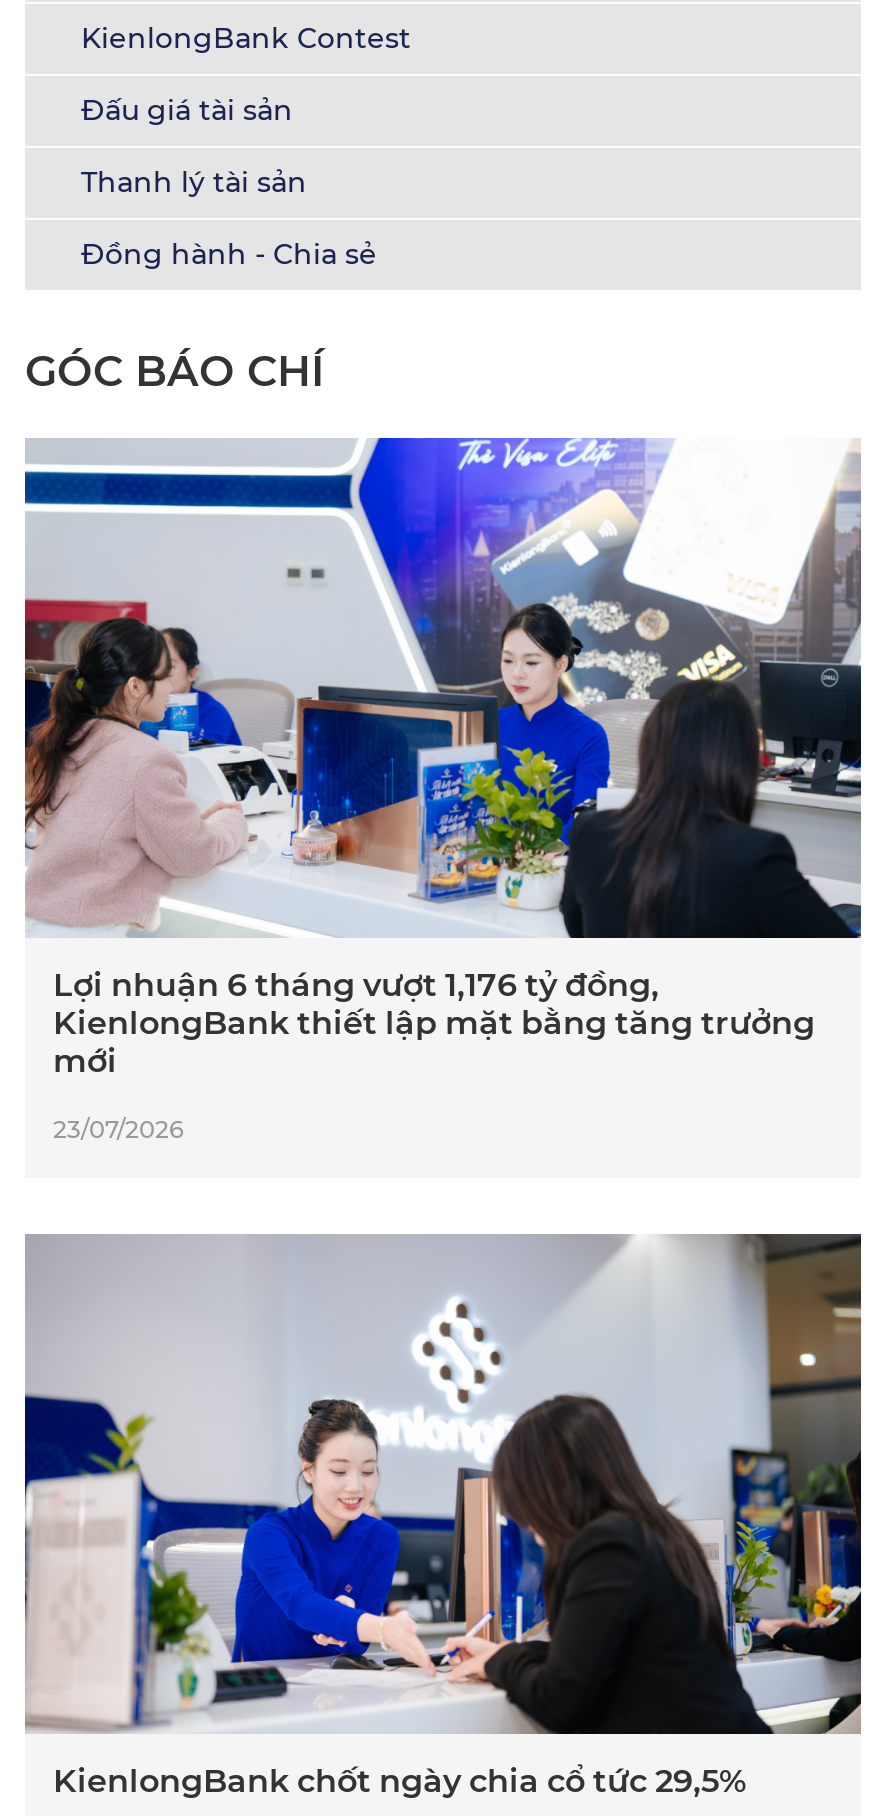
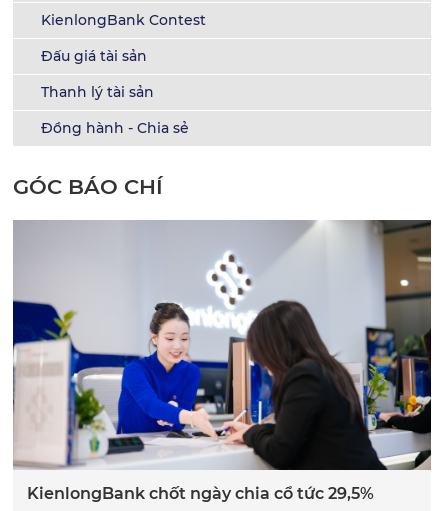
[23,436,863,1144] [image] | Lợi nhuận 6 tháng vượt 1,176 tỷ đồng, | KienlongBank thiết lập mặt bằng tăng trưởng | mới | 23/07/2026 -> none

